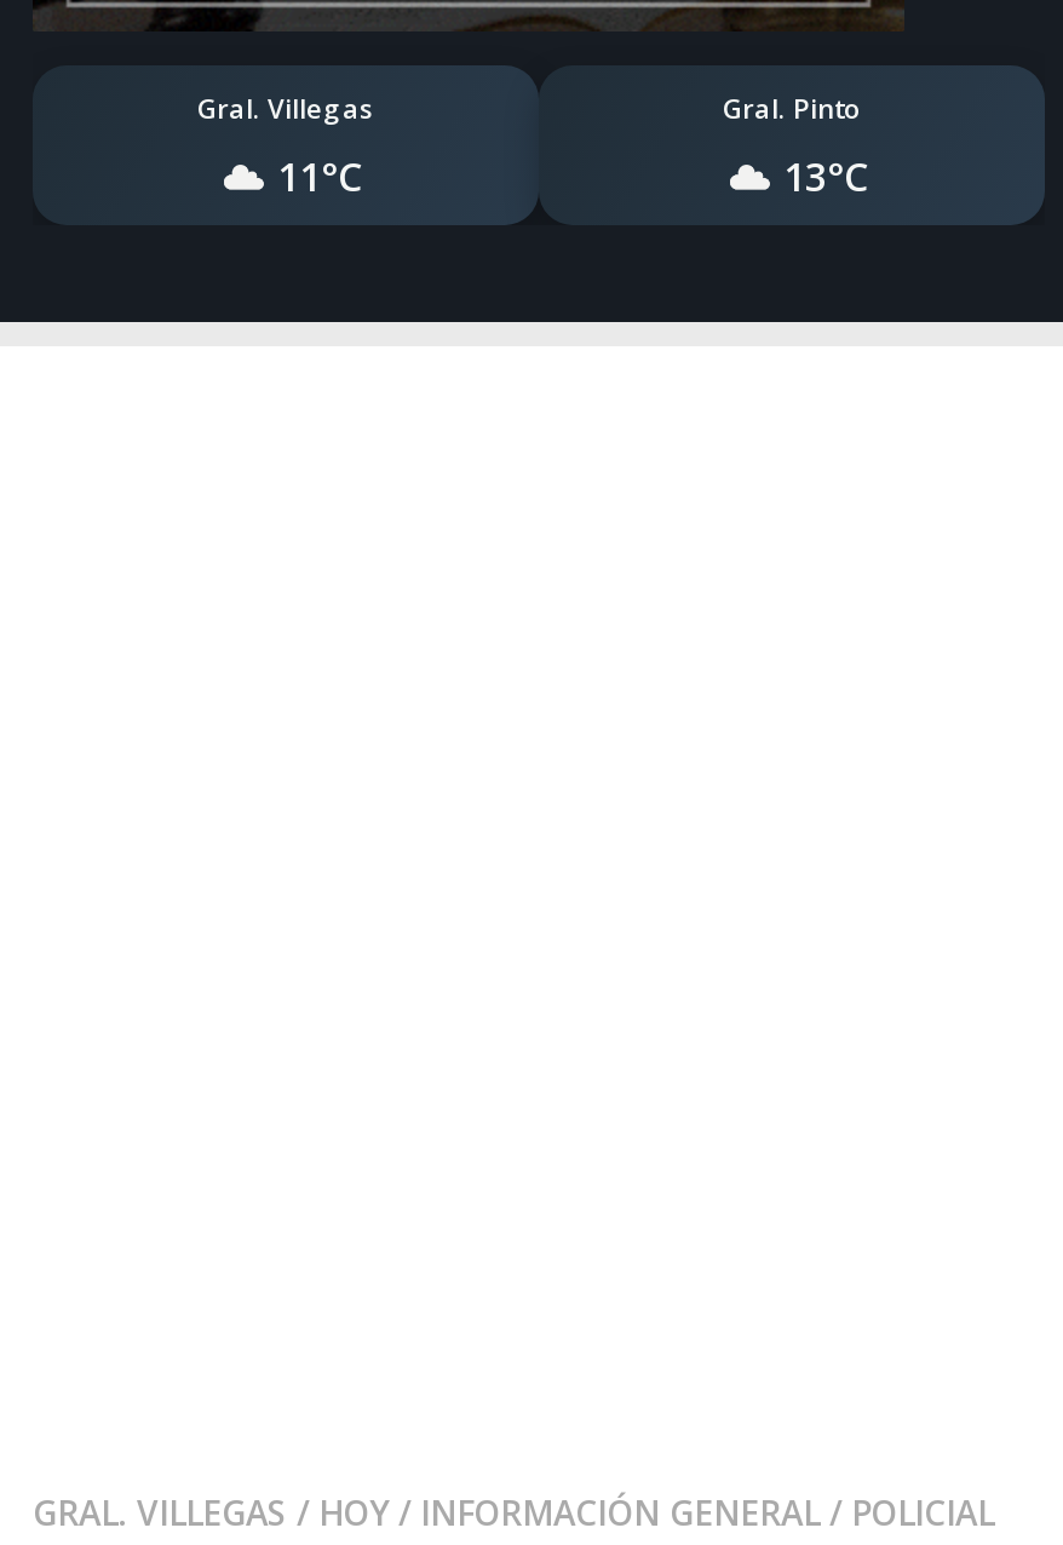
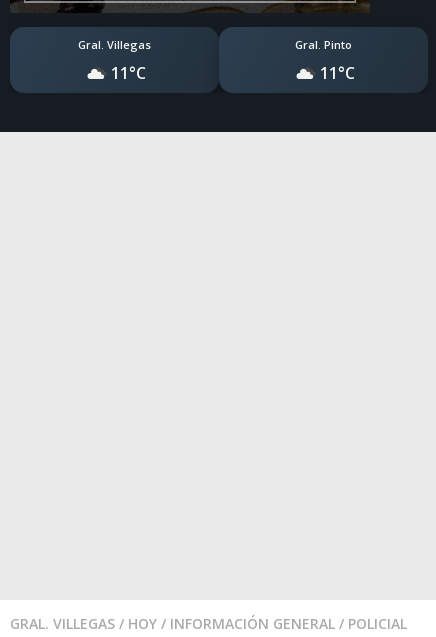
[783,150,868,203] 13°C -> [320,62,355,84] 11°C

